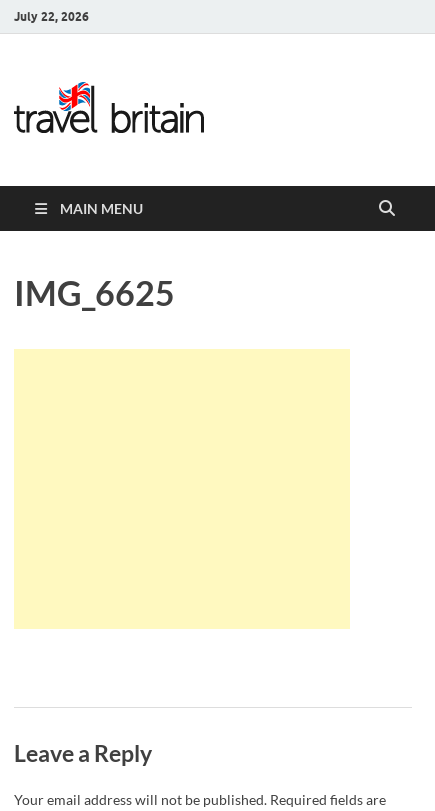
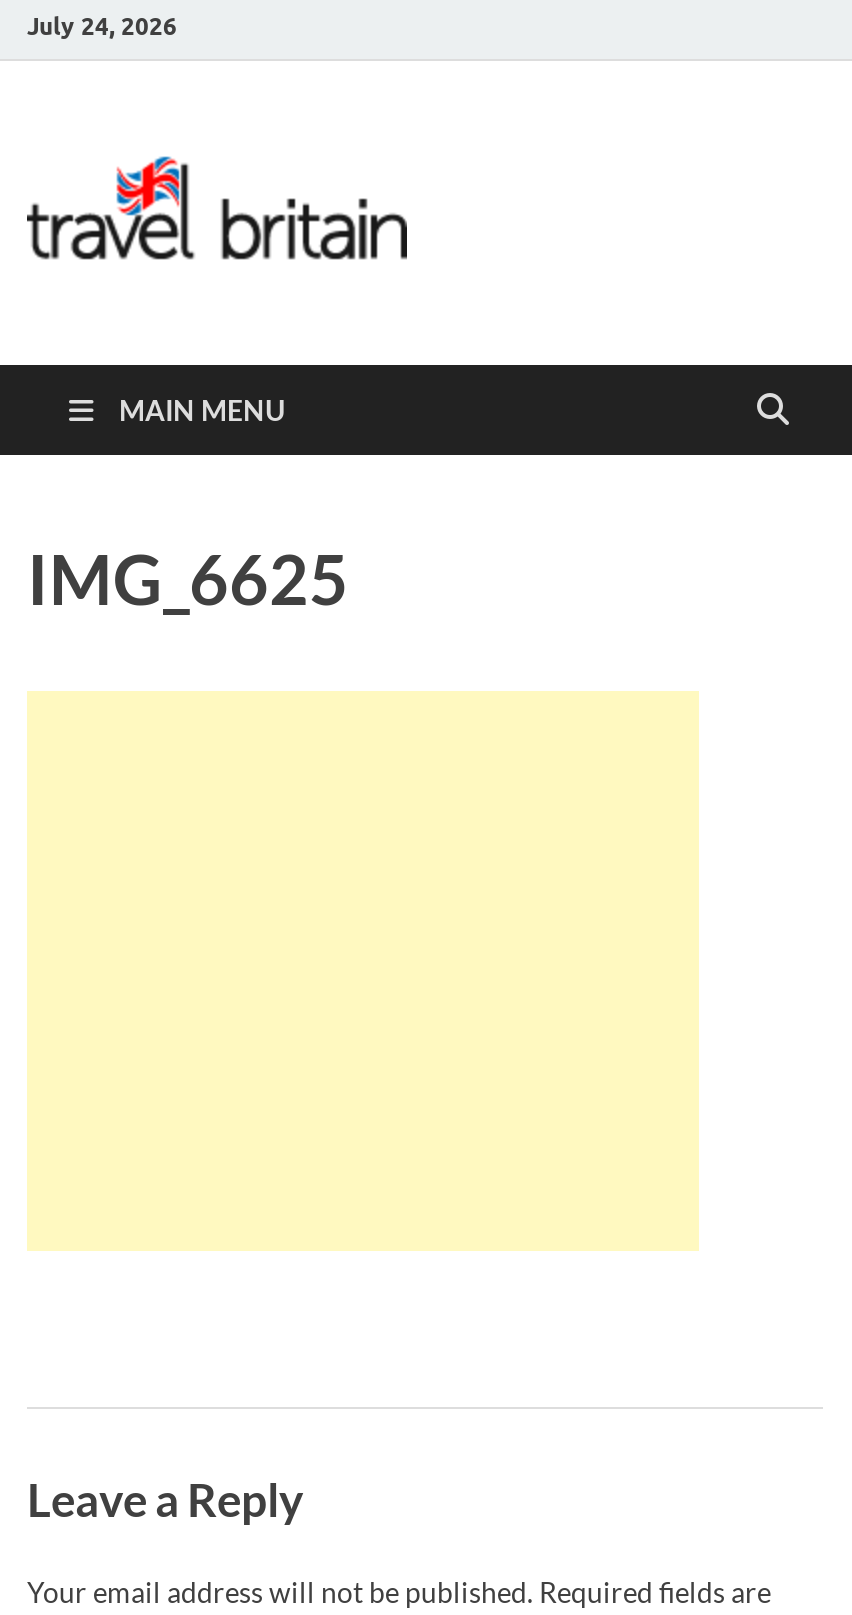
[14,8,89,23] July 22, 2026 -> [27,10,177,40] July 24, 2026

